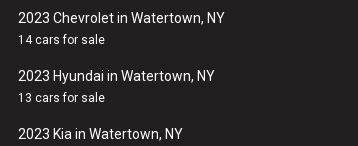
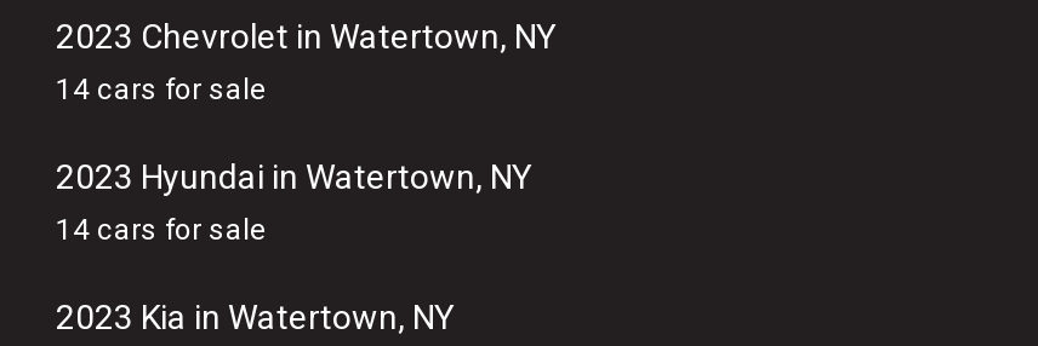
[18,91,105,105] 13 cars for sale -> [56,213,267,247] 14 cars for sale

